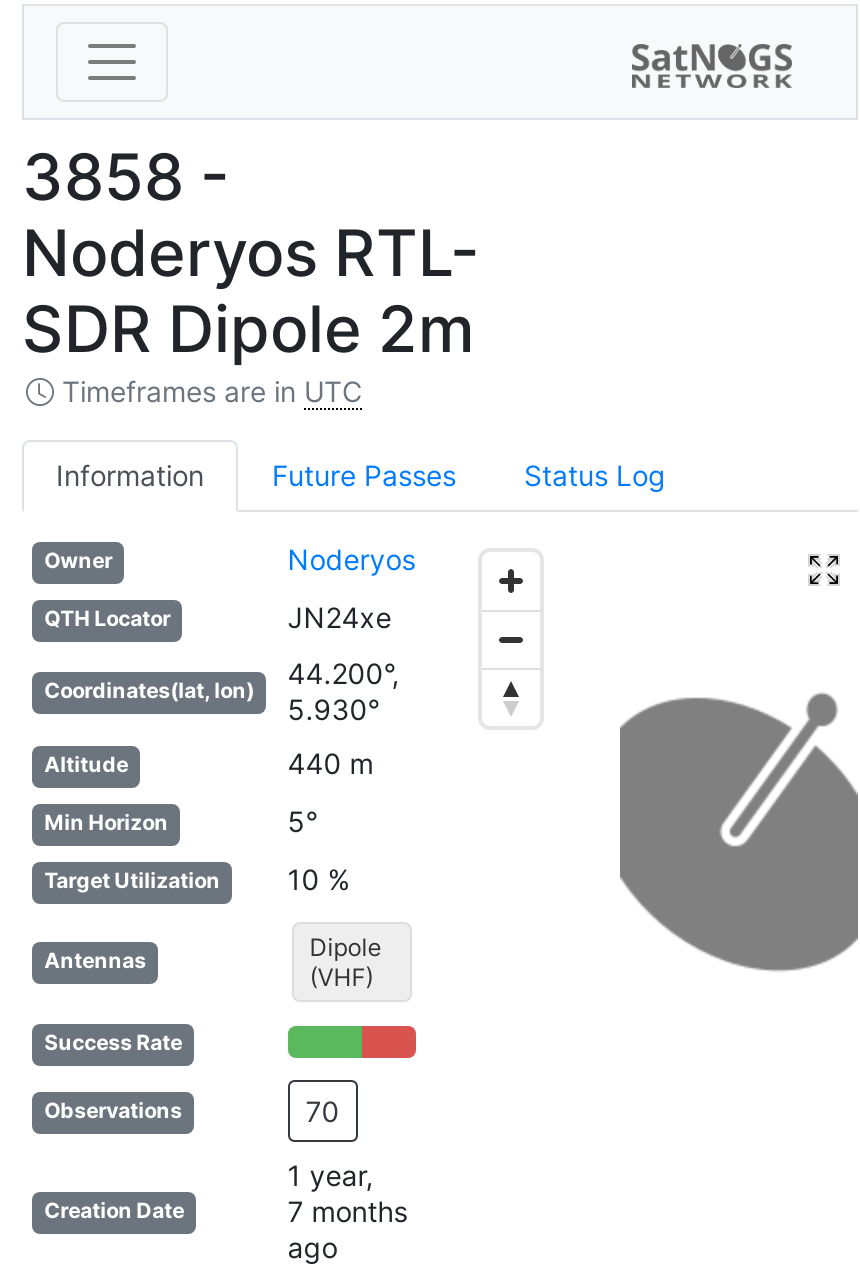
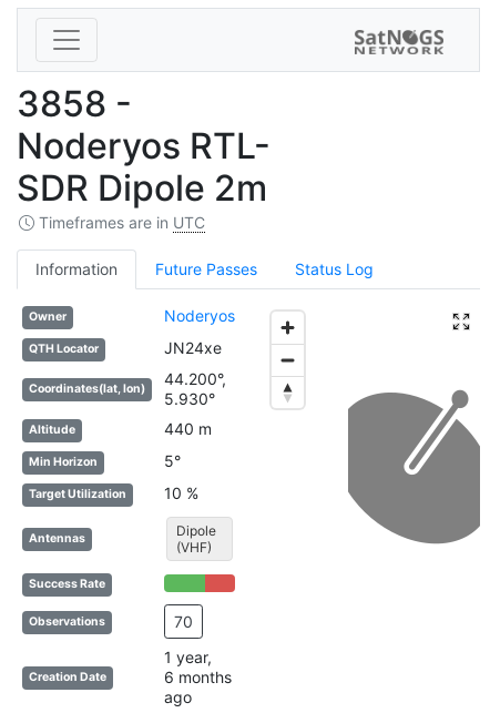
[288,1195,408,1229] 7 months -> [164,668,231,687] 6 months

